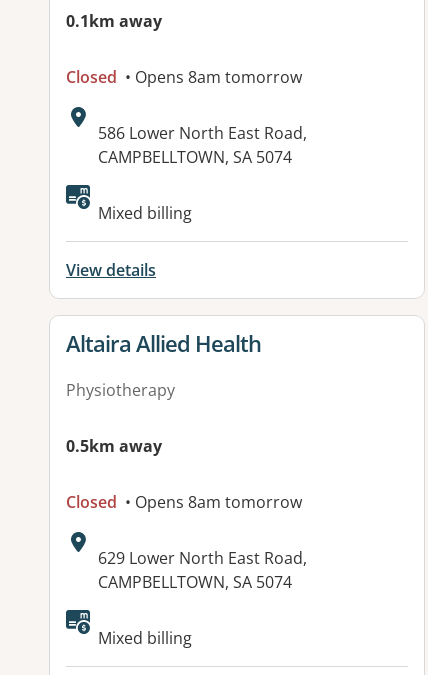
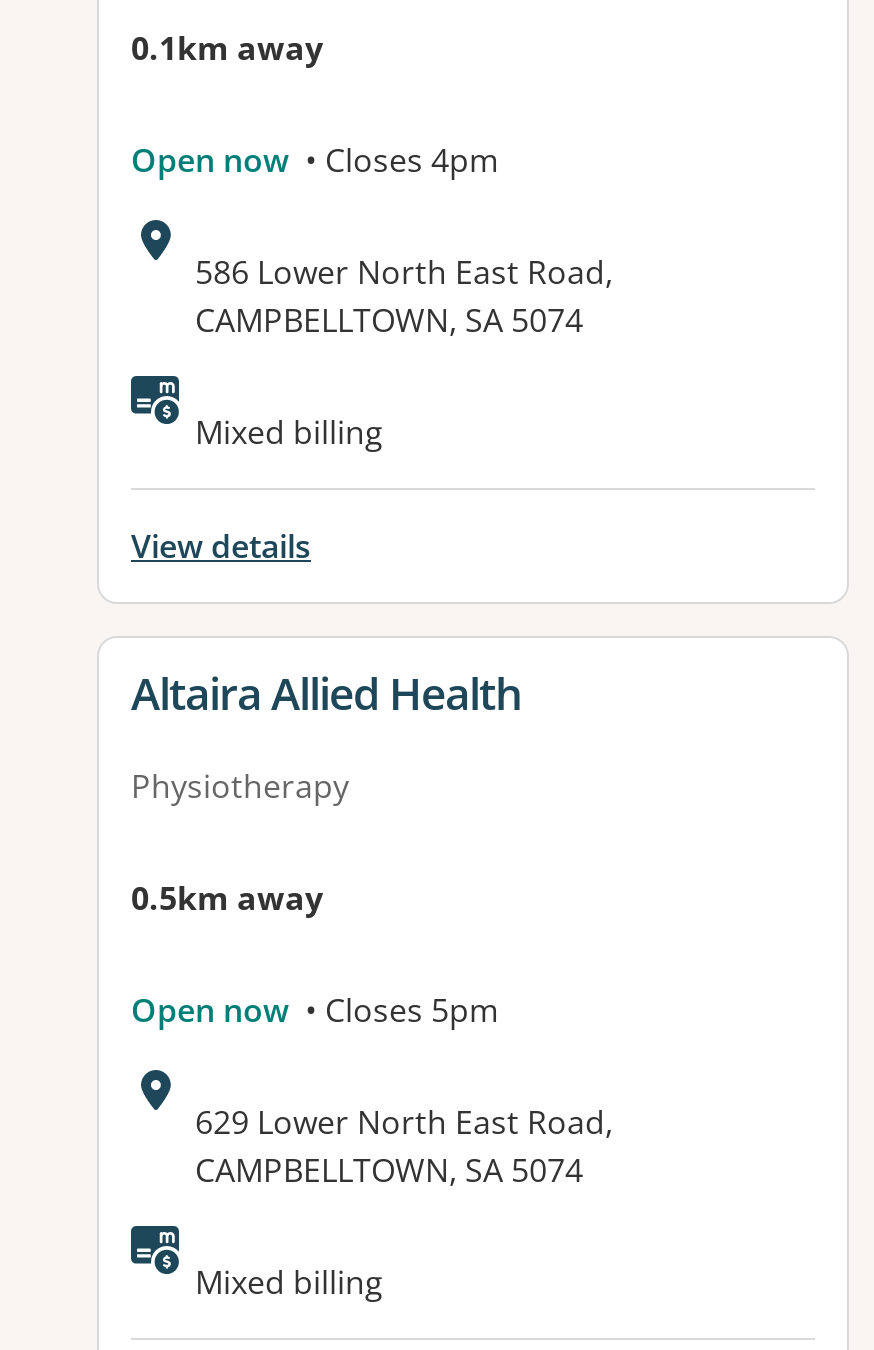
[66,66,302,88] Closed • Opens 8am tomorrow -> [131,139,499,183] Open now • Closes 4pm
[66,491,302,513] Closed • Opens 8am tomorrow -> [131,989,499,1033] Open now • Closes 5pm

